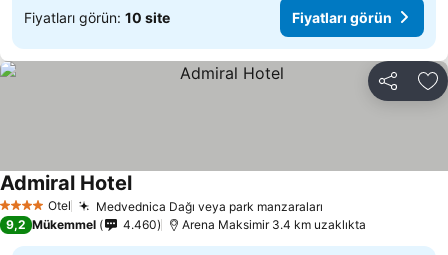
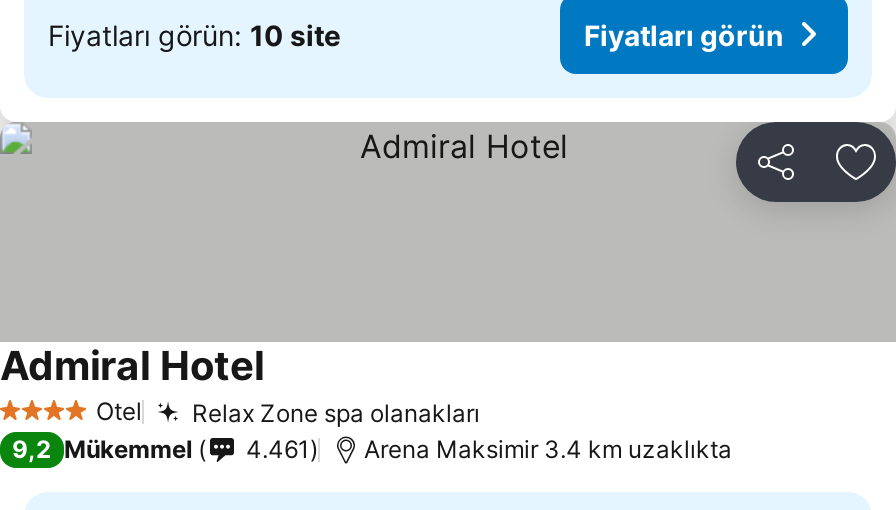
[96,198,323,213] Medvednica Dağı veya park manzaraları -> [192,397,480,427] Relax Zone spa olanakları
[123,217,157,232] 4.460 -> [246,434,310,464] 4.461

